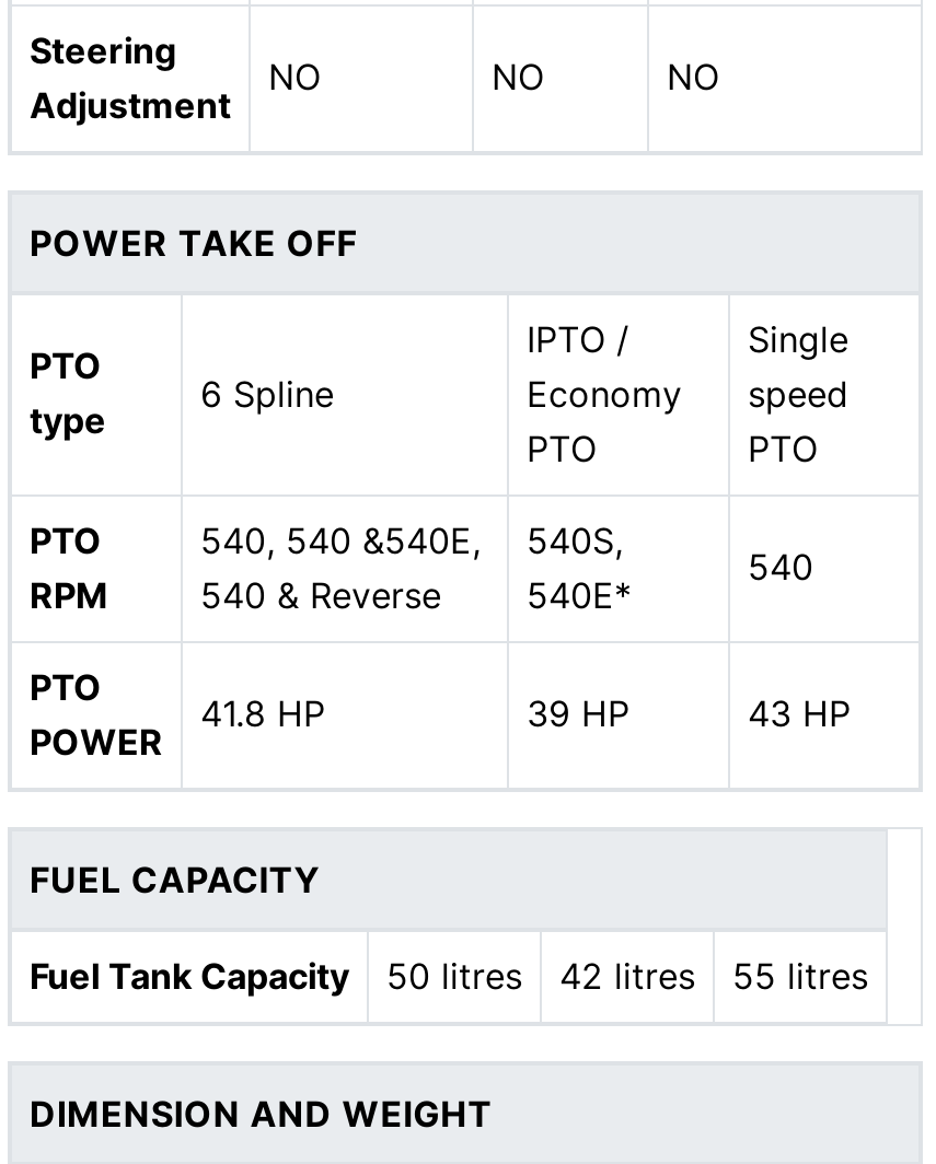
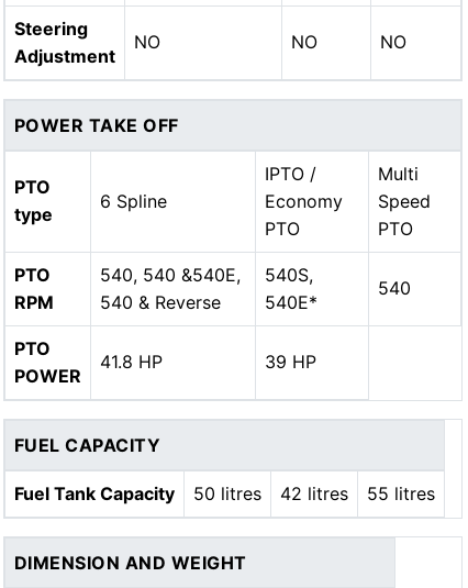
[748,316,848,415] Single | speed -> [378,162,431,212] Multi | Speed
[748,691,851,734] 43 HP -> none

